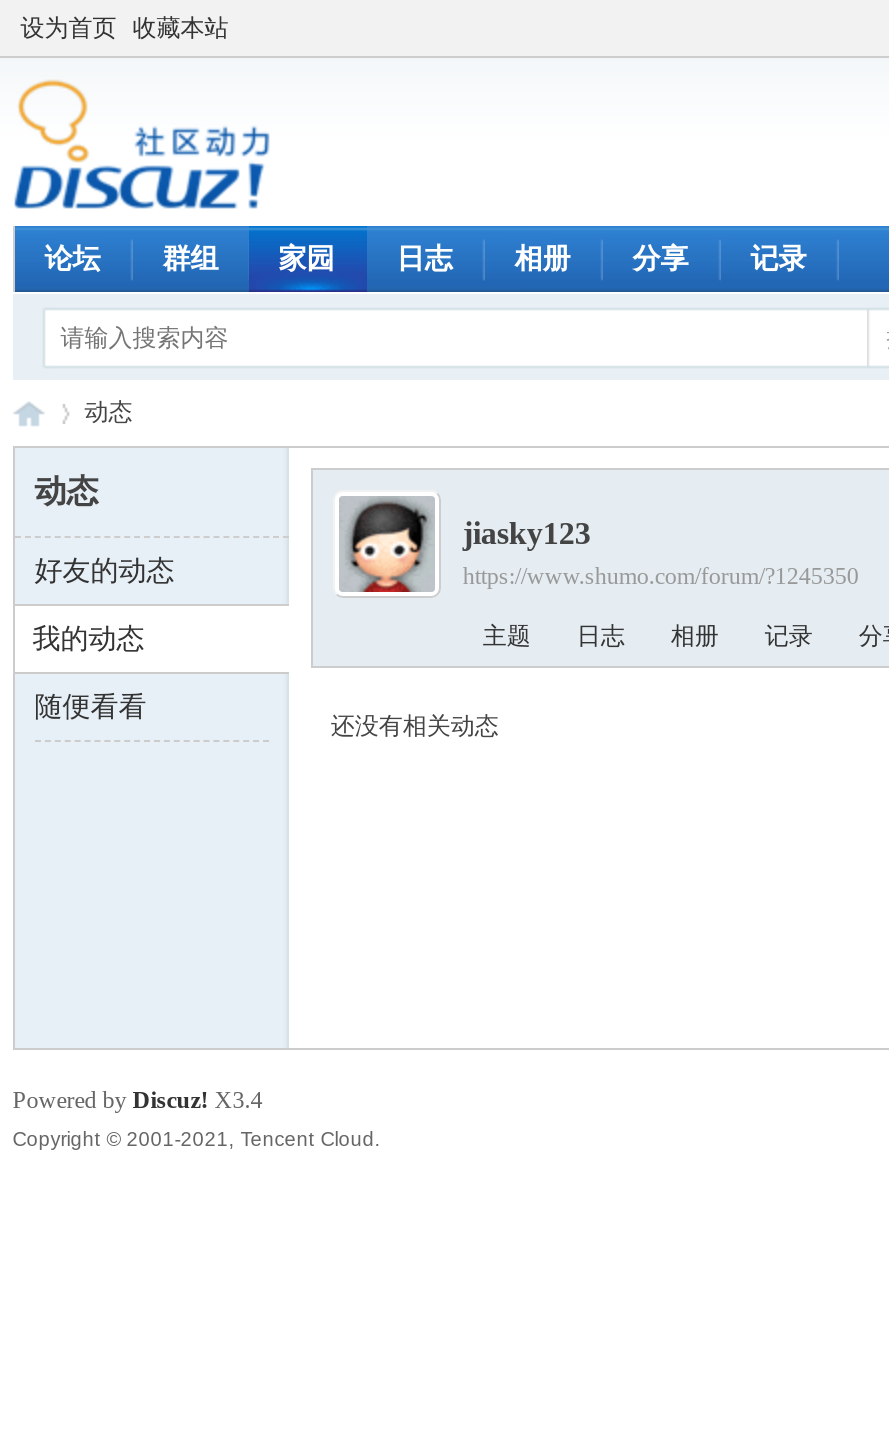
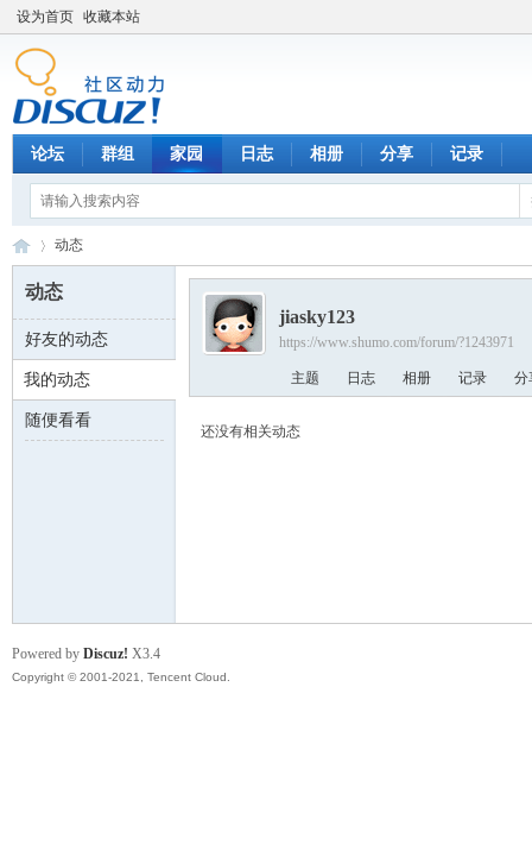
[463,562,859,590] https://www.shumo.com/forum/?1245350 -> [279,334,514,351] https://www.shumo.com/forum/?1243971

